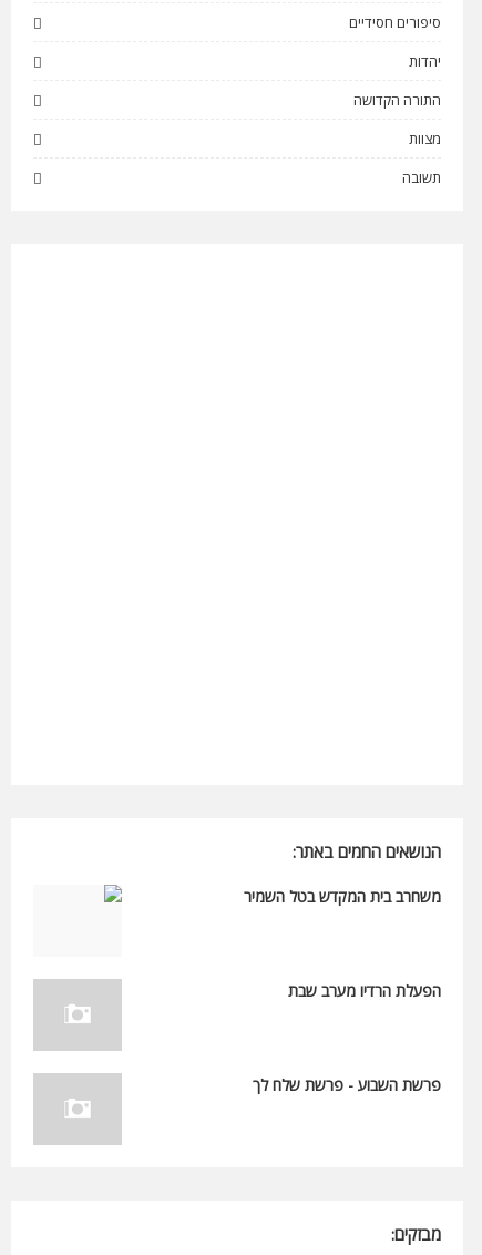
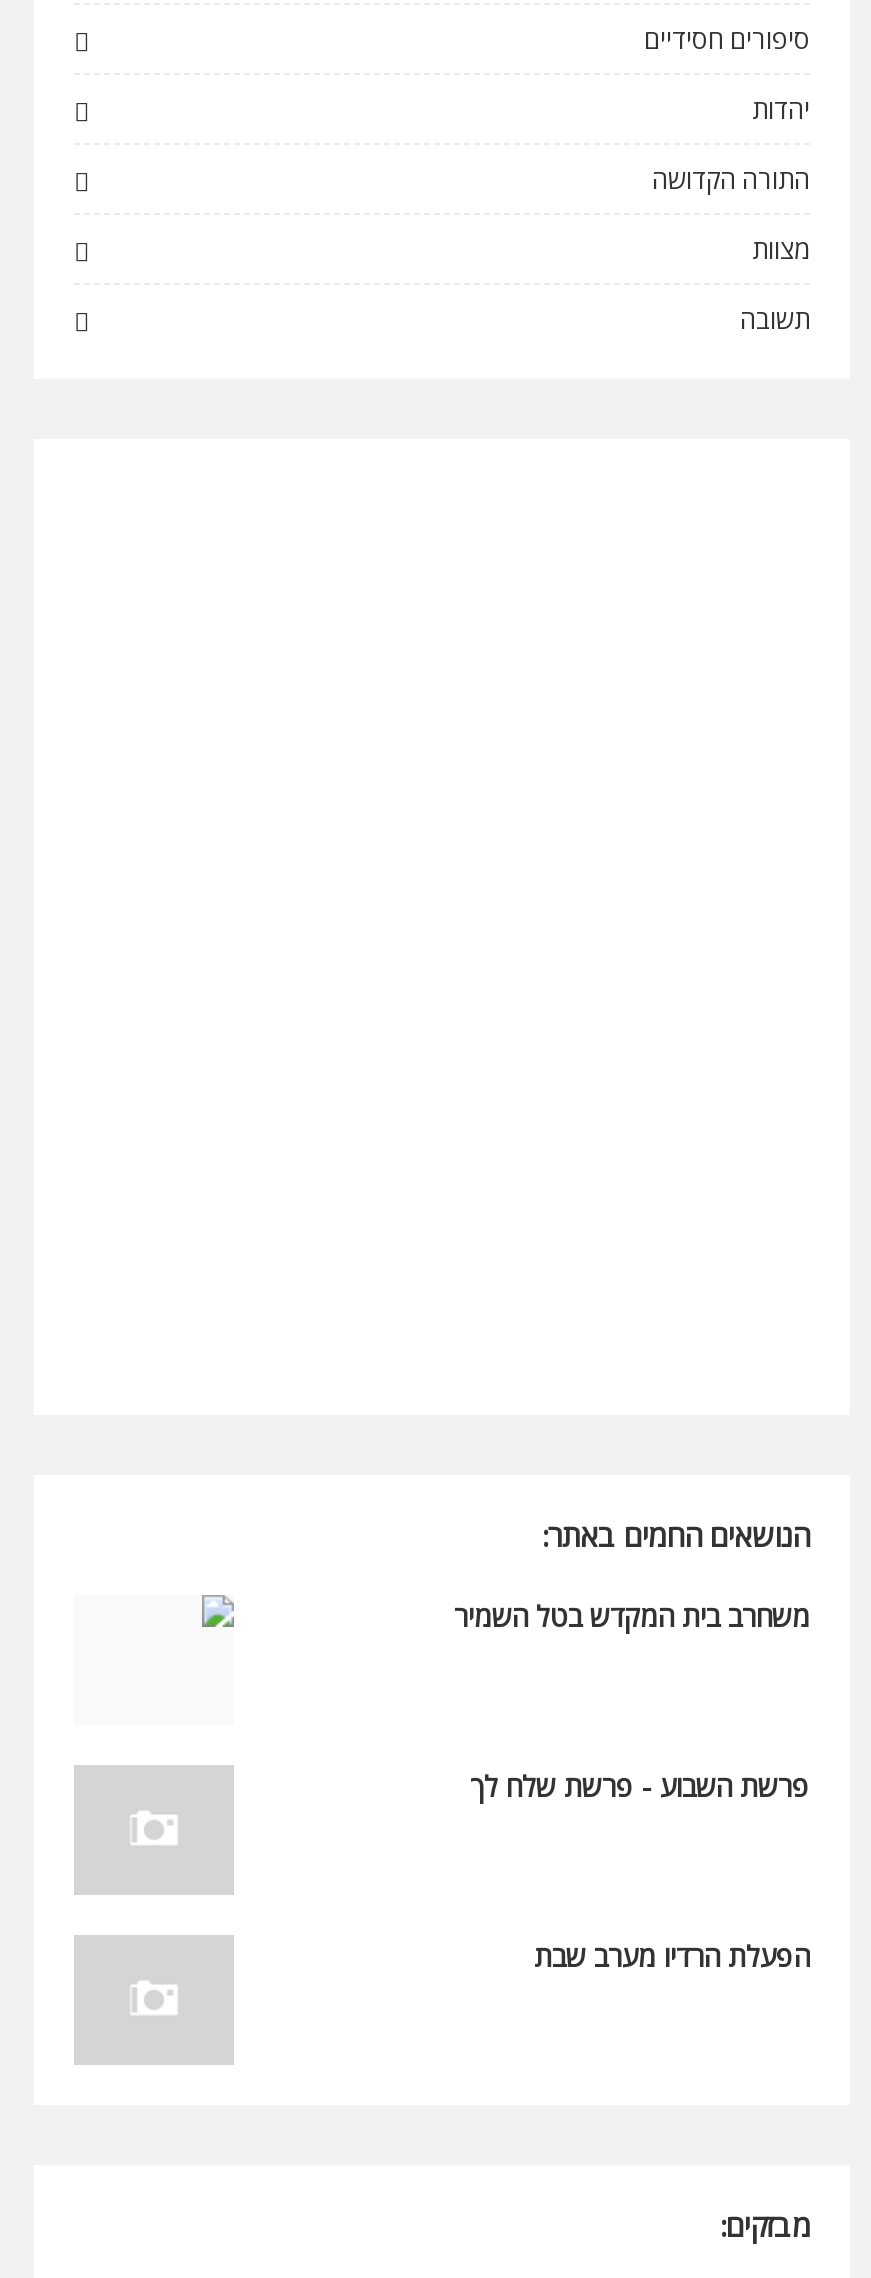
moved [288,980,441,1001] -> [534,1937,810,1975]: הפעלת הרדיו מערב שבת
moved [253,1074,441,1095] -> [470,1767,810,1805]: פרשת השבוע - פרשת שלח לך

